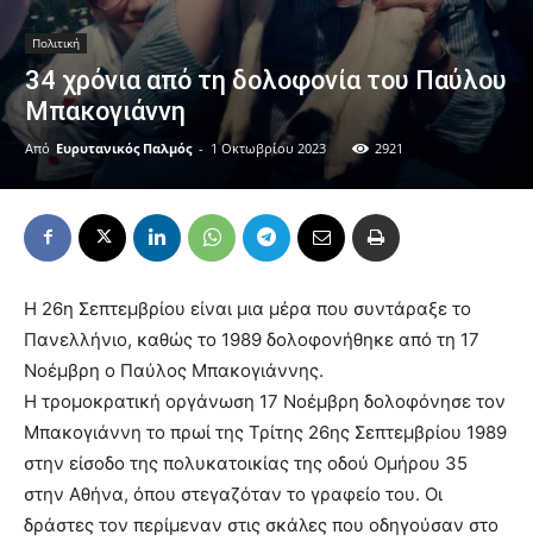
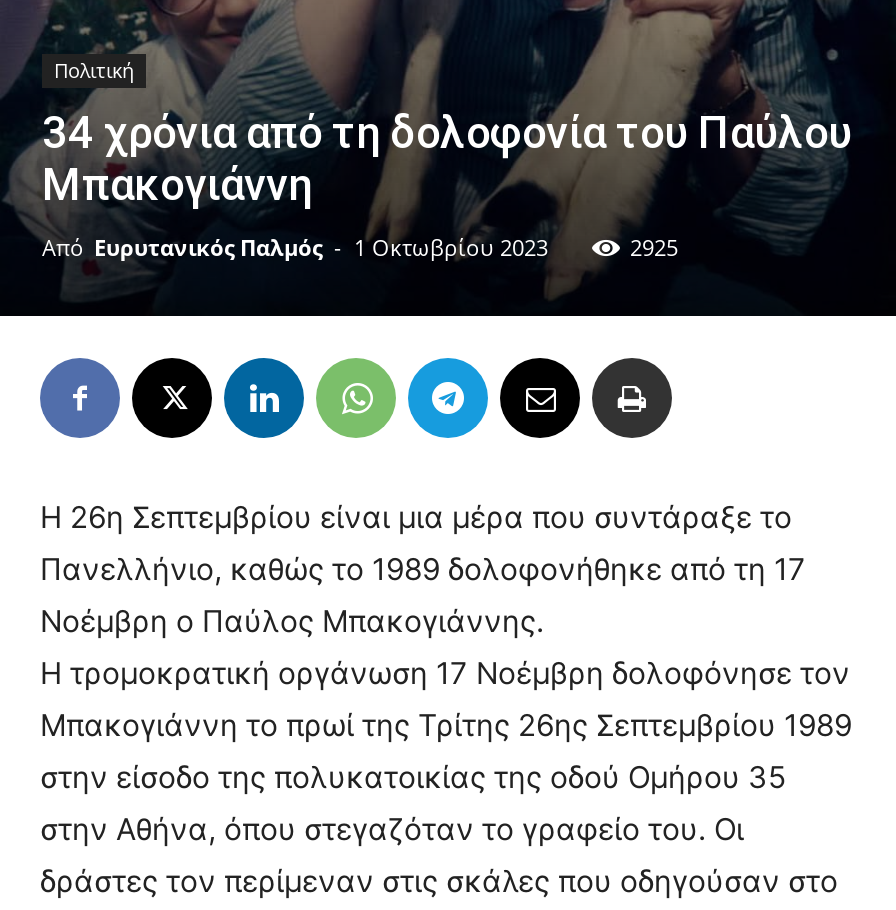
[375,139,403,157] 2921 -> [630,233,678,263] 2925

